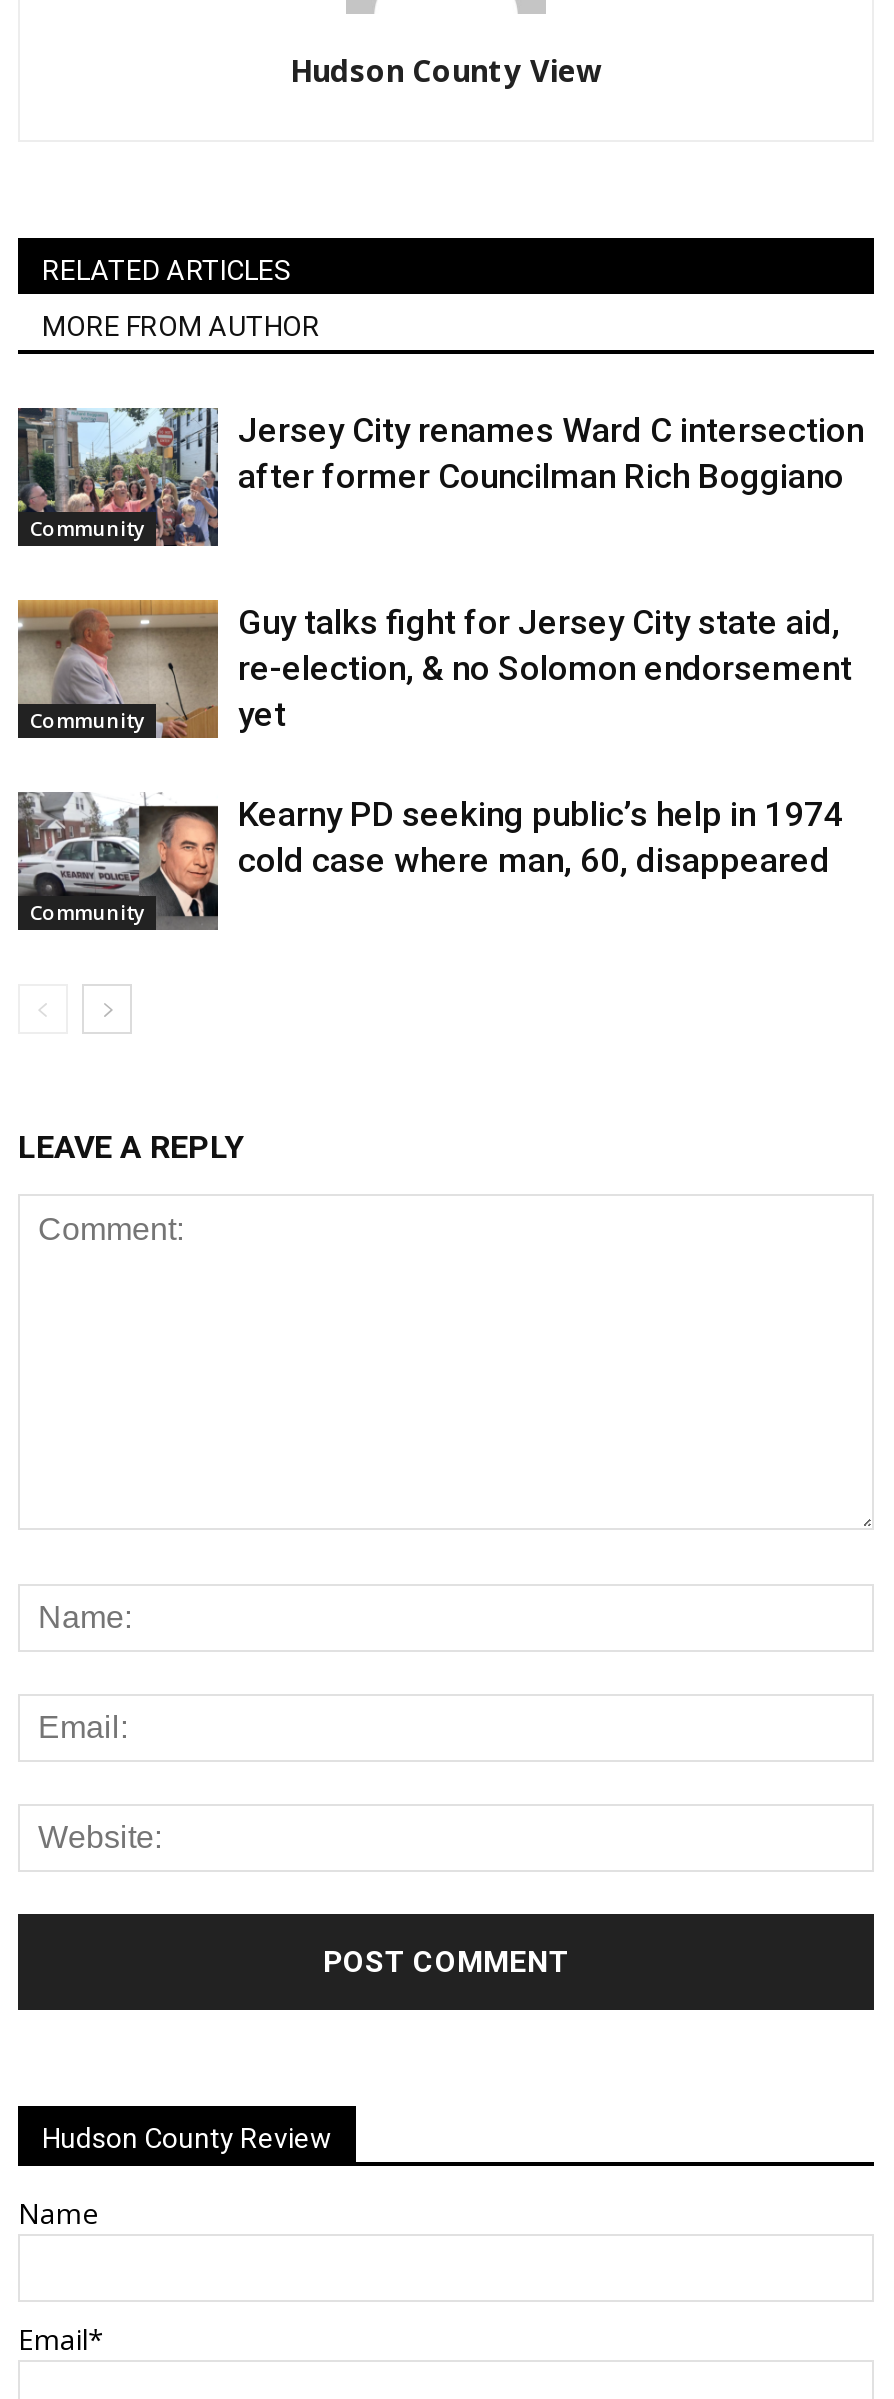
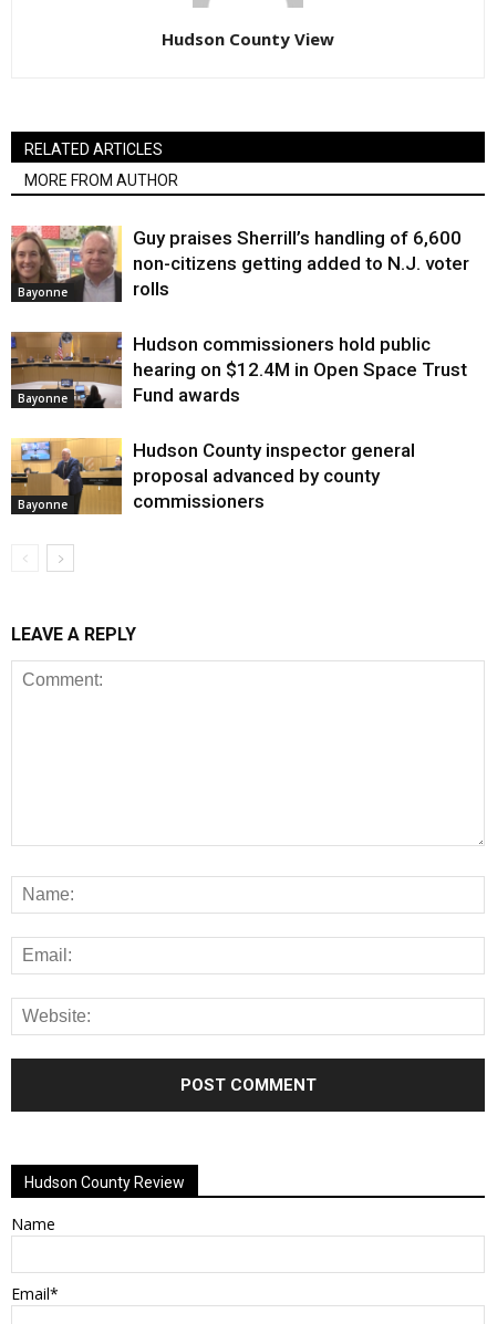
[16,406,210,546] [image] | Community -> [11,225,117,301] [image] | Bayonne
[238,410,864,496] Jersey City renames Ward C intersection | after former Councilman Rich Boggiano -> [133,227,469,300] Guy praises Sherrill’s handling of 6,600 | non-citizens getting added to N.J. voter | rolls
[18,600,210,740] [image] | Community -> [10,332,117,409] [image] | Bayonne
[238,602,852,734] Guy talks fight for Jersey City state aid, | re-election, & no Solomon endorsement | yet -> [133,333,467,406] Hudson commissioners hold public | hearing on $12.4M in Open Space Trust | Fund awards
[16,790,210,930] [image] | Community -> [10,437,117,514] [image] | Bayonne
[238,794,844,880] Kearny PD seeking public’s help in 1974 | cold case where man, 60, disappeared -> [133,439,415,512] Hudson County inspector general | proposal advanced by county | commissioners

